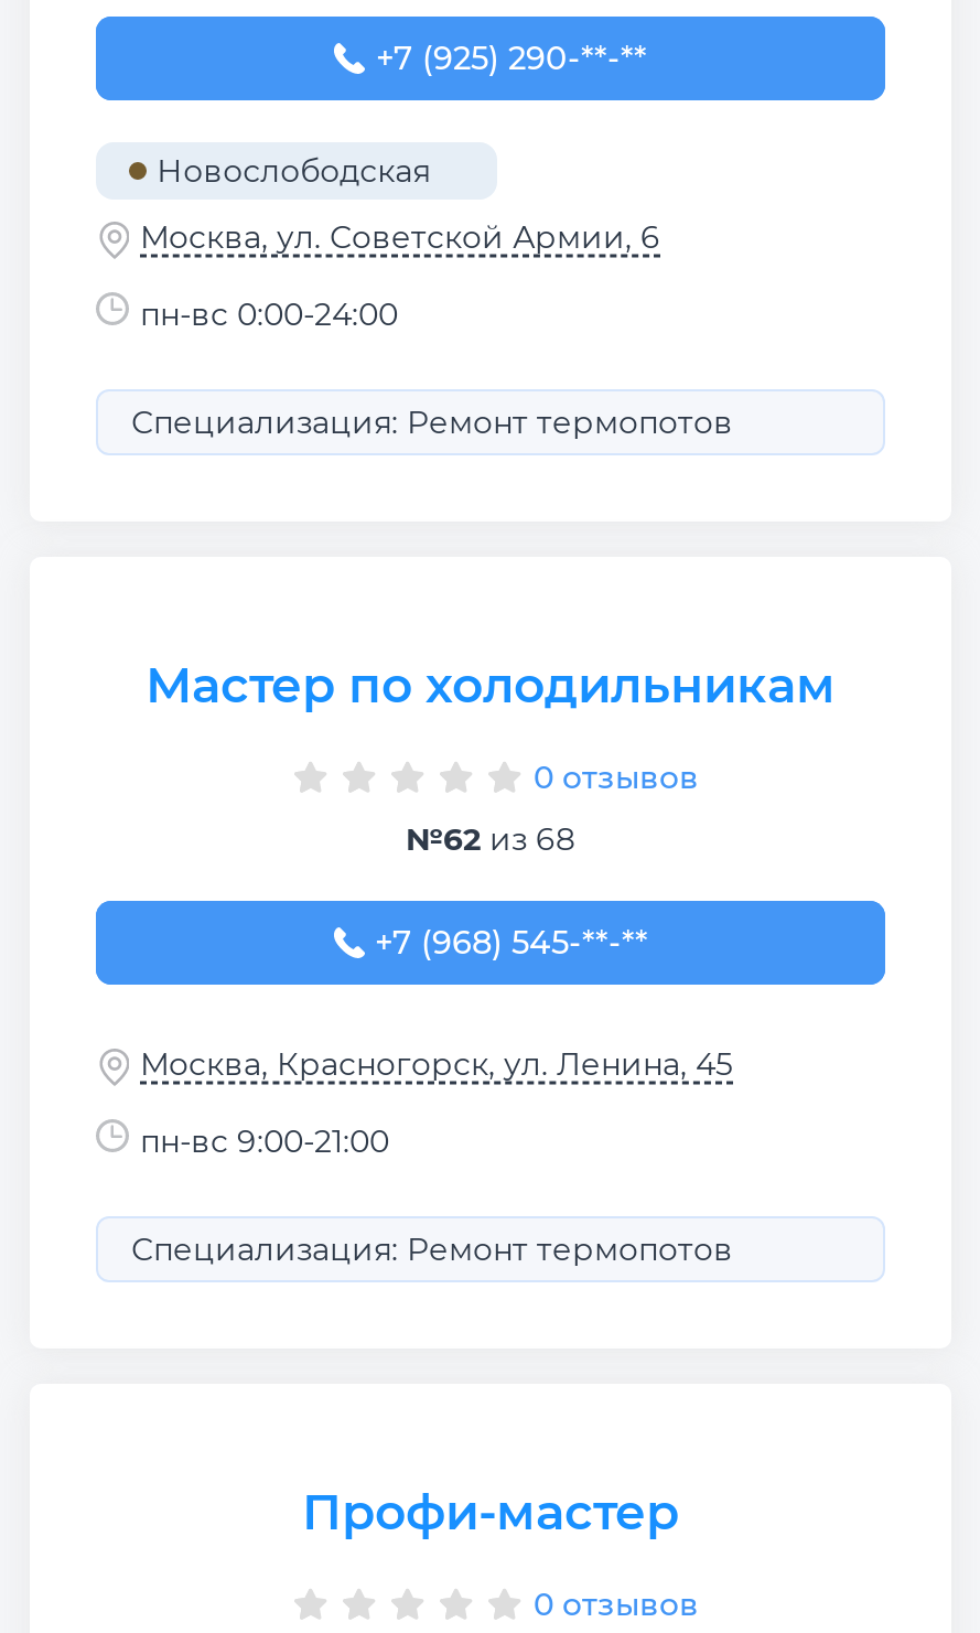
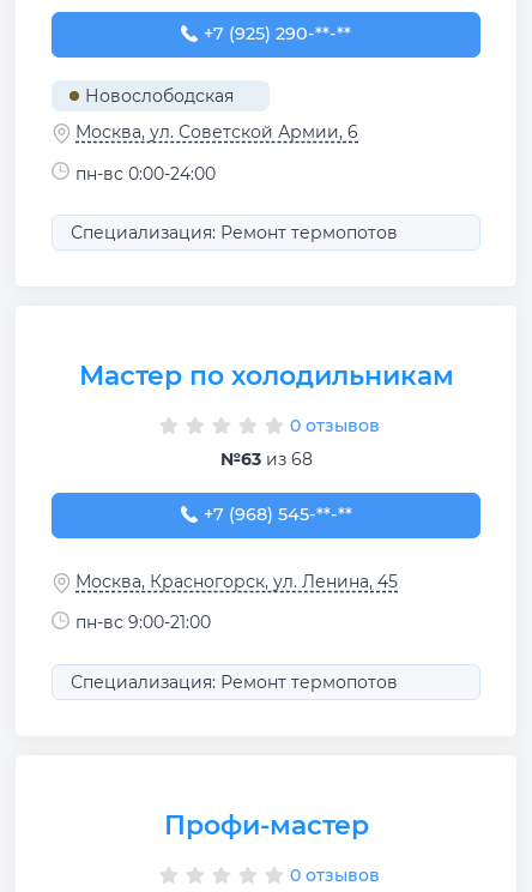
[406,819,575,859] №62 из 68 -> [220,448,312,470] №63 из 68

